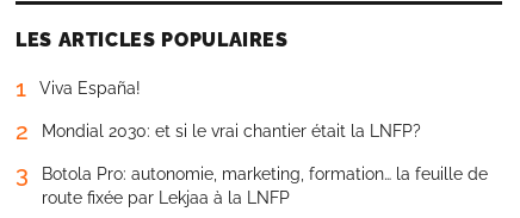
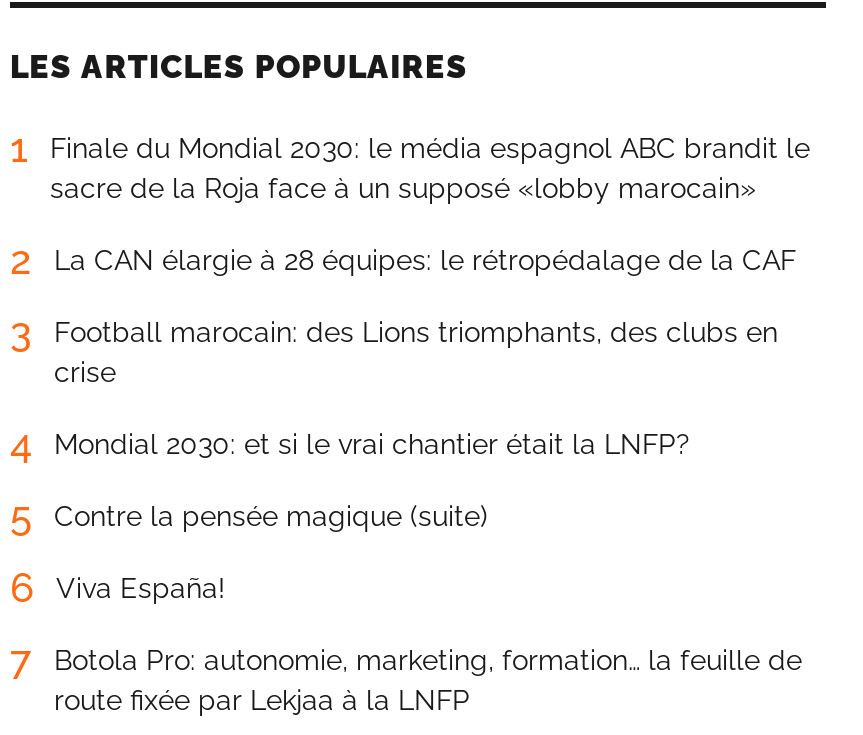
moved [39,79,141,98] -> [56,573,226,605]: Viva España!
none -> [10,133,810,613] Finale du Mondial 2030: le média espagnol ABC brandit le | sacre de la Roja face à un supposé «lobby marocain» | La CAN élargie à 28 équipes: le rétropédalage de la CAF | Football marocain: des Lions triomphants, des clubs en | crise | 4 | 5 | Contre la pensée magique (suite) | 6
none -> [10,637,30,685] 7
moved [16,117,421,189] -> [10,237,690,461]: 2 | Mondial 2030: et si le vrai chantier était la LNFP? | 3

